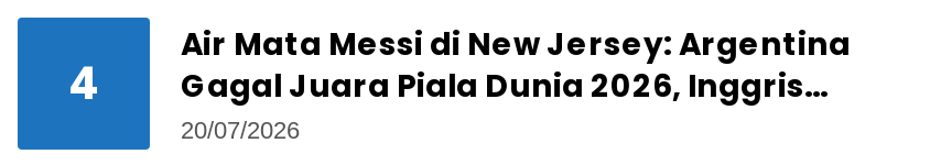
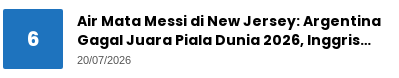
[68,53,804,114] 4 Gagal Juara Piala Dunia 2026, Inggris -> [26,25,360,53] 6 Gagal Juara Piala Dunia 2026, Inggris

